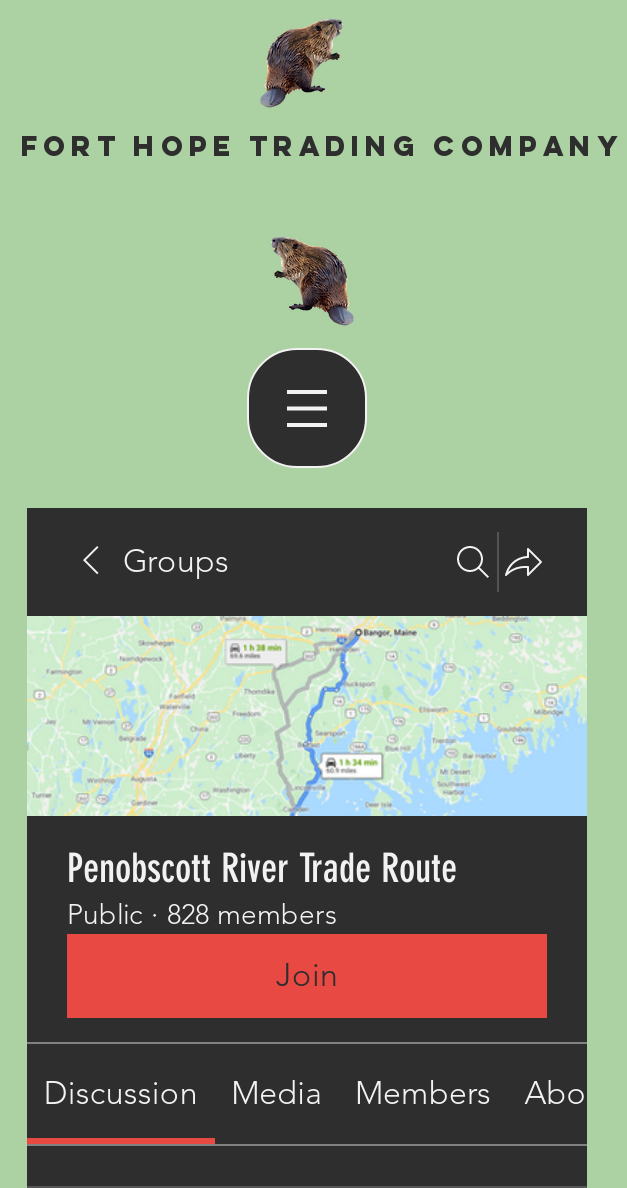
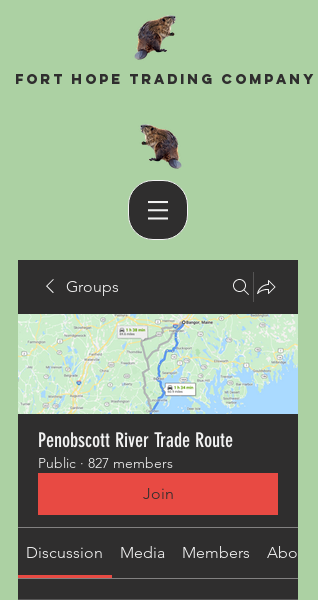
[67,896,337,932] Public · 828 members -> [38,454,173,472] Public · 827 members

